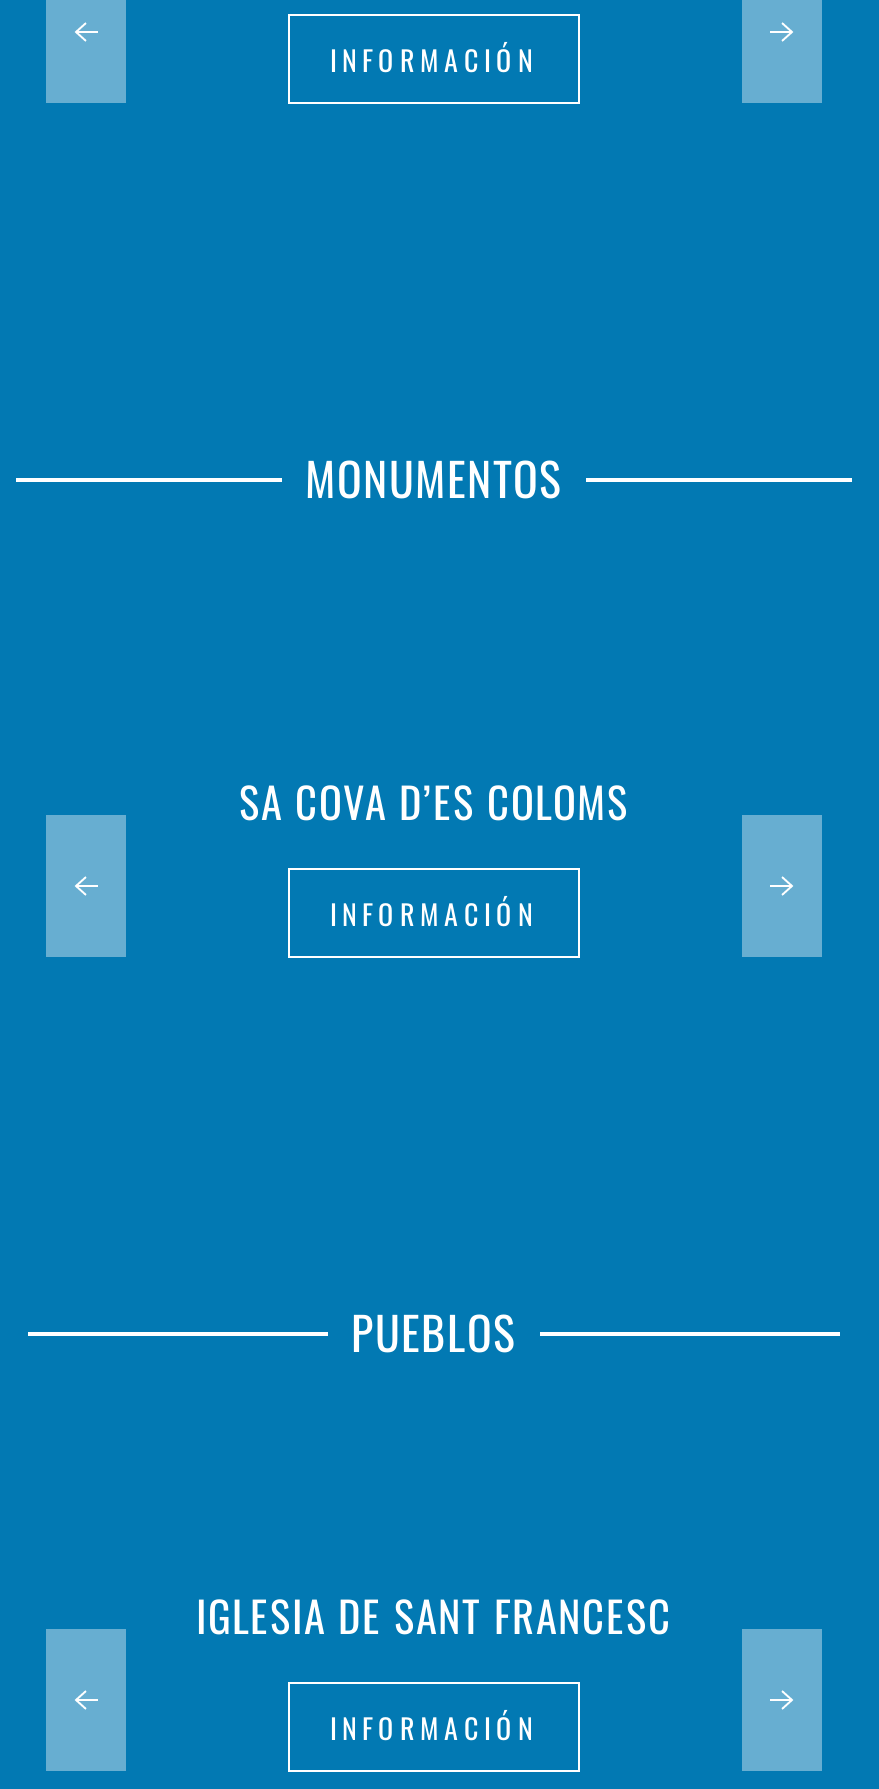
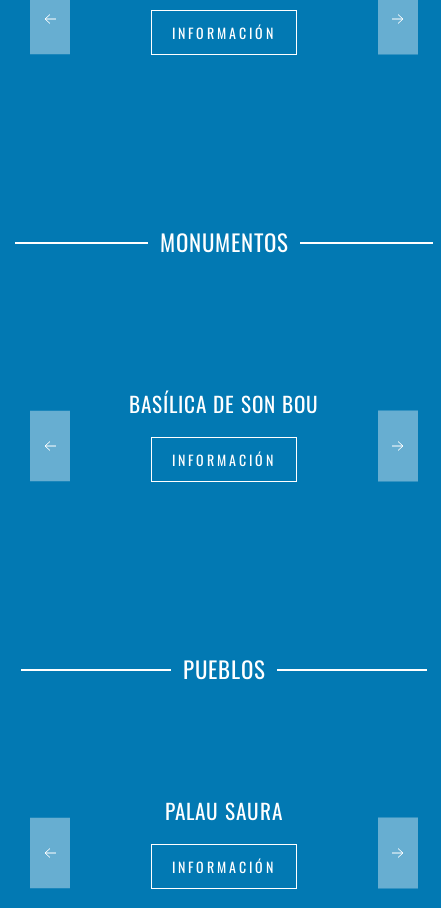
[239,771,629,833] SA COVA D’ES COLOMS -> [129,388,319,419] BASÍLICA DE SON BOU
[196,1585,672,1647] IGLESIA DE SANT FRANCESC -> [165,795,283,826] PALAU SAURA

